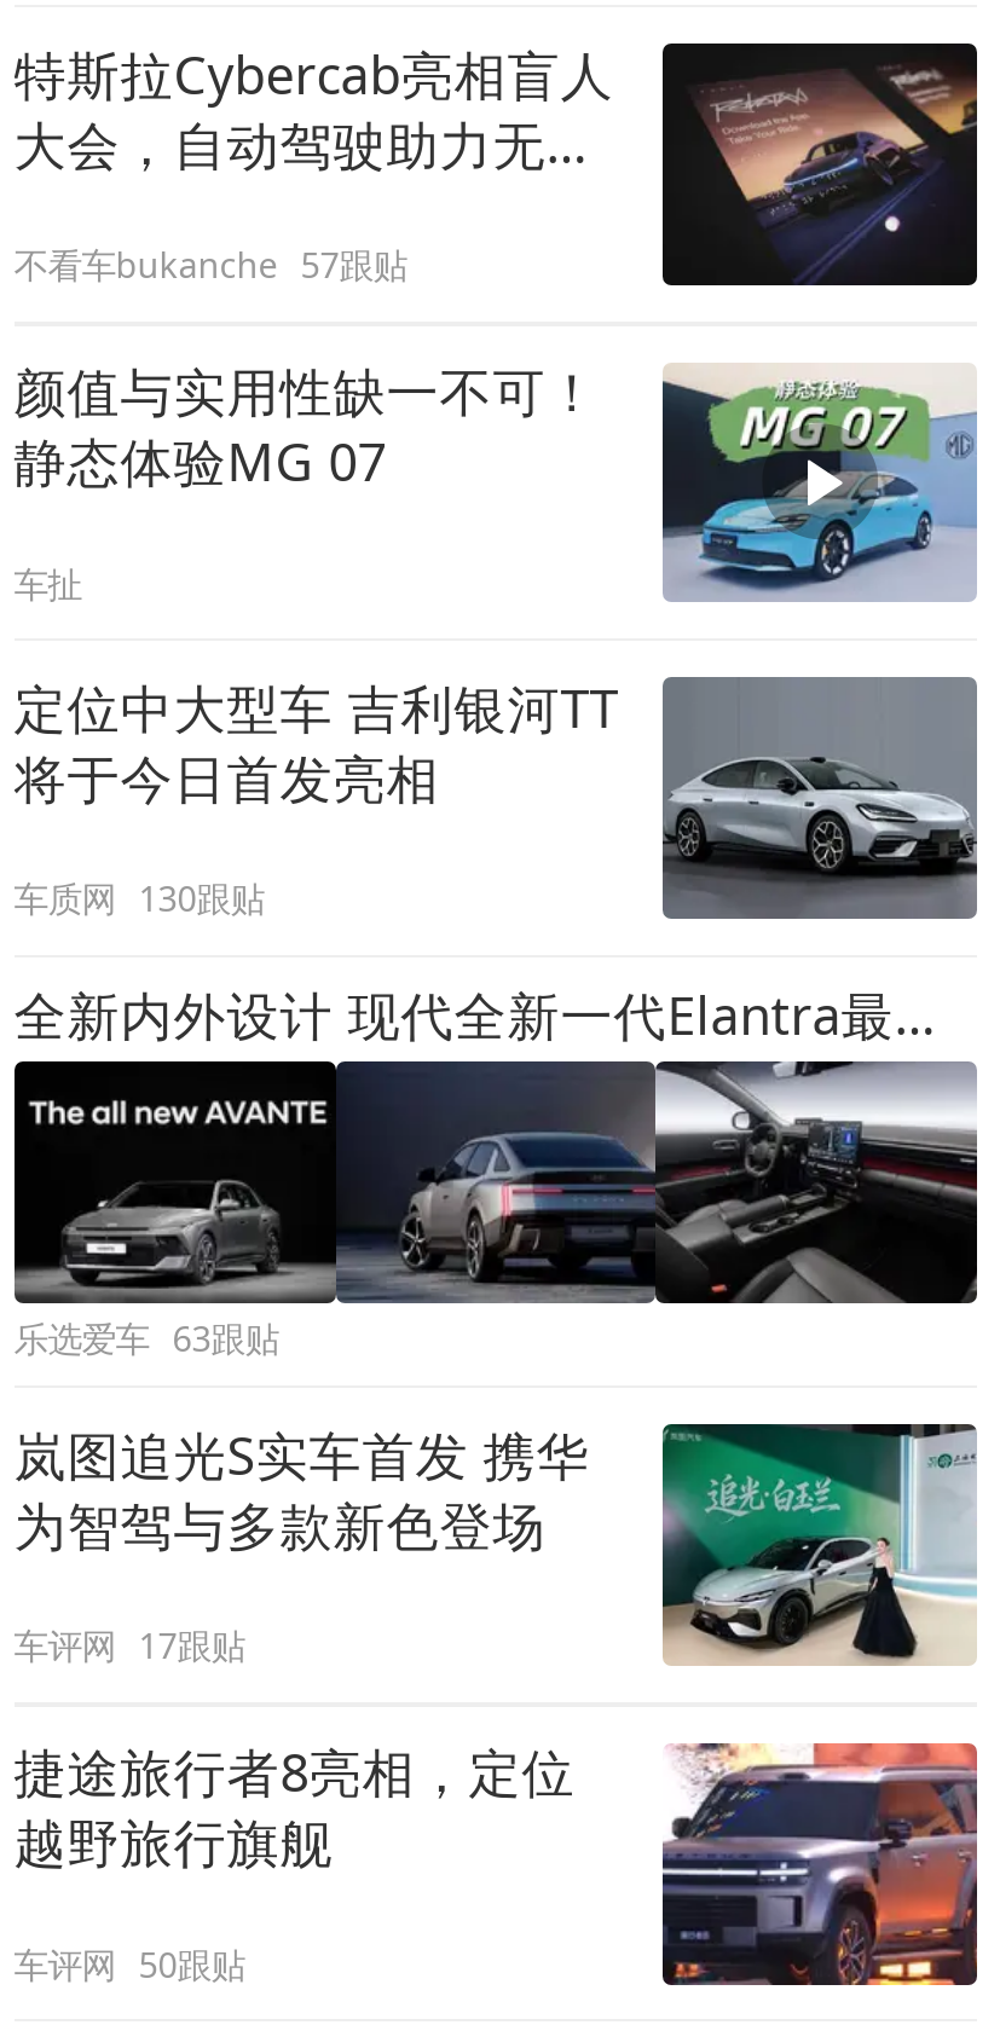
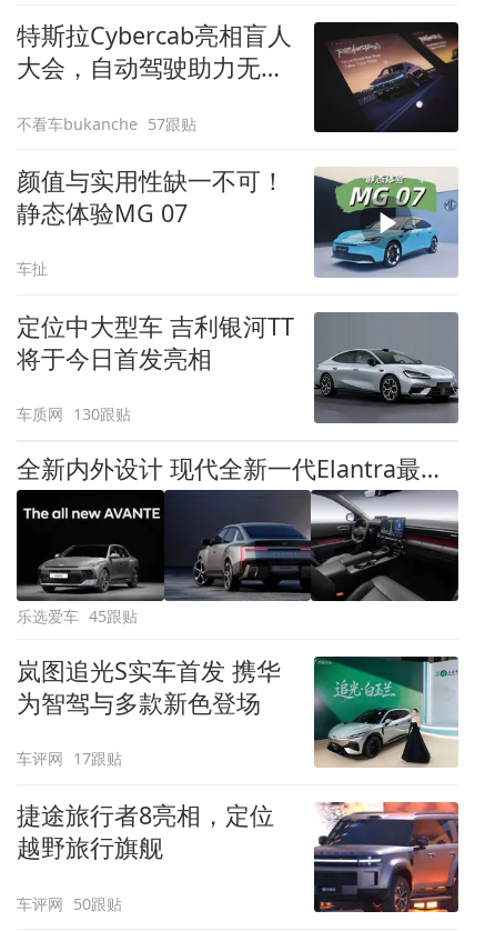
[14,1314,279,1360] 乐选爱车 63跟贴 -> [16,606,138,627] 乐选爱车 45跟贴

